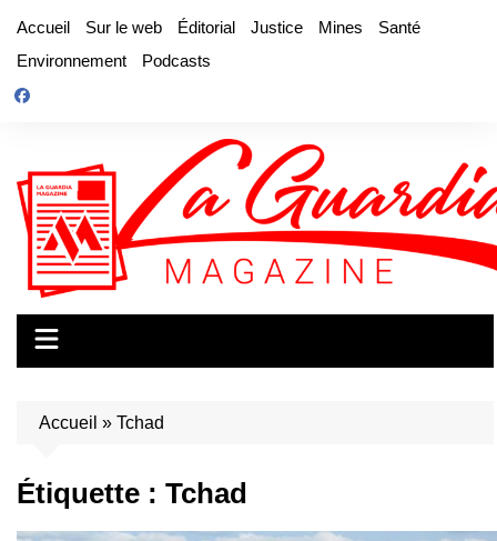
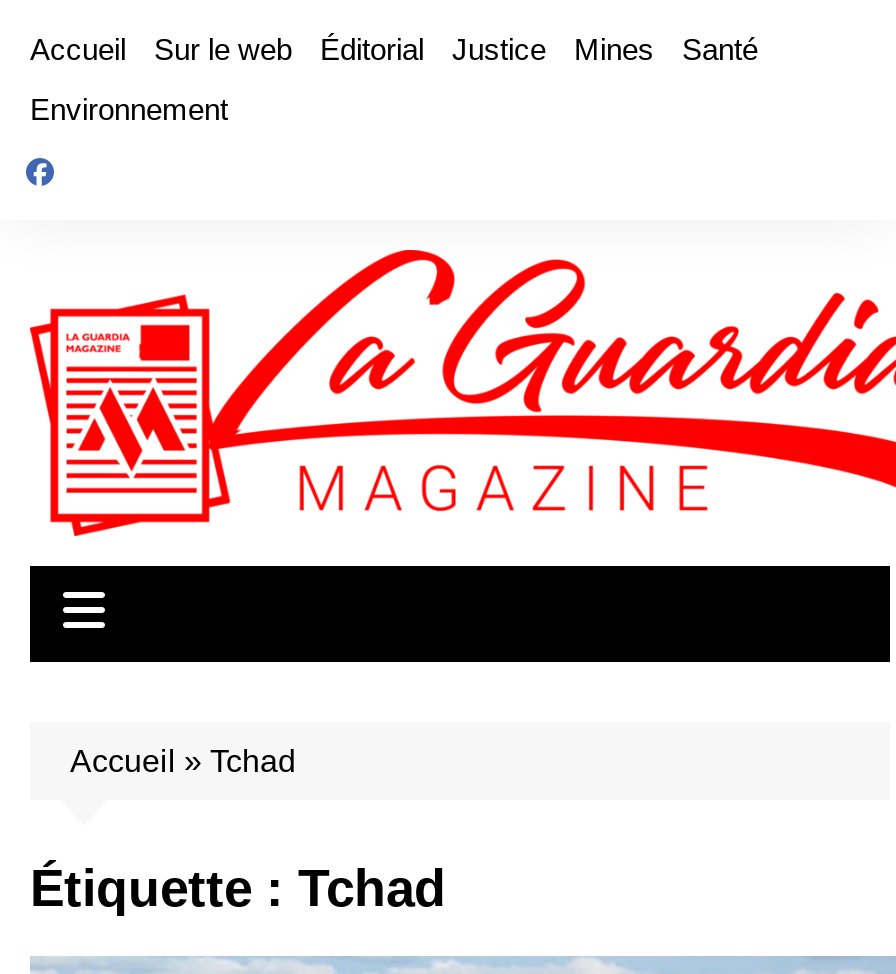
[142,51,211,70] Podcasts -> none

